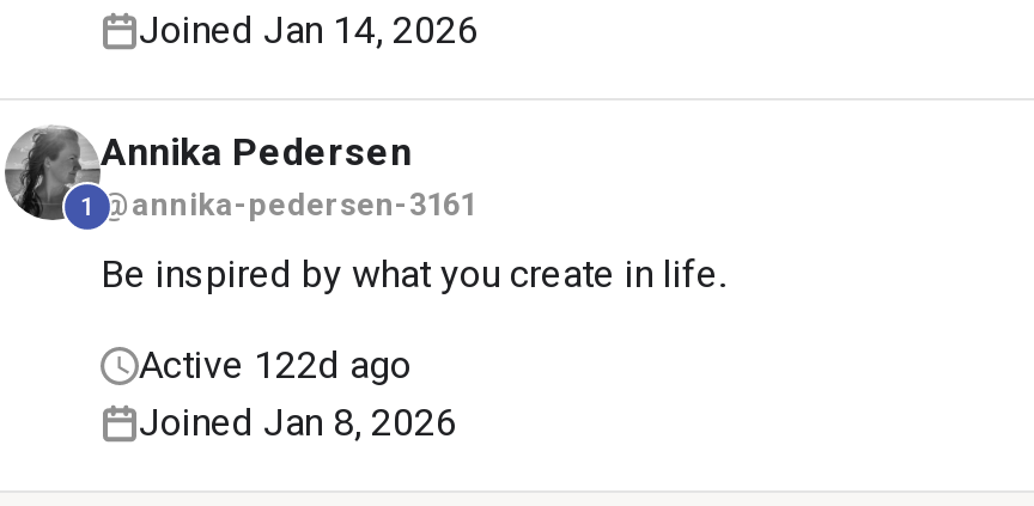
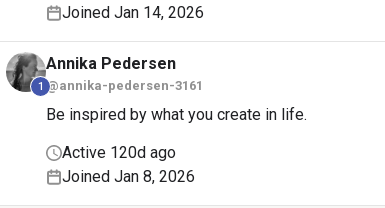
[139,342,412,388] Active 122d ago -> [62,143,176,162] Active 120d ago

